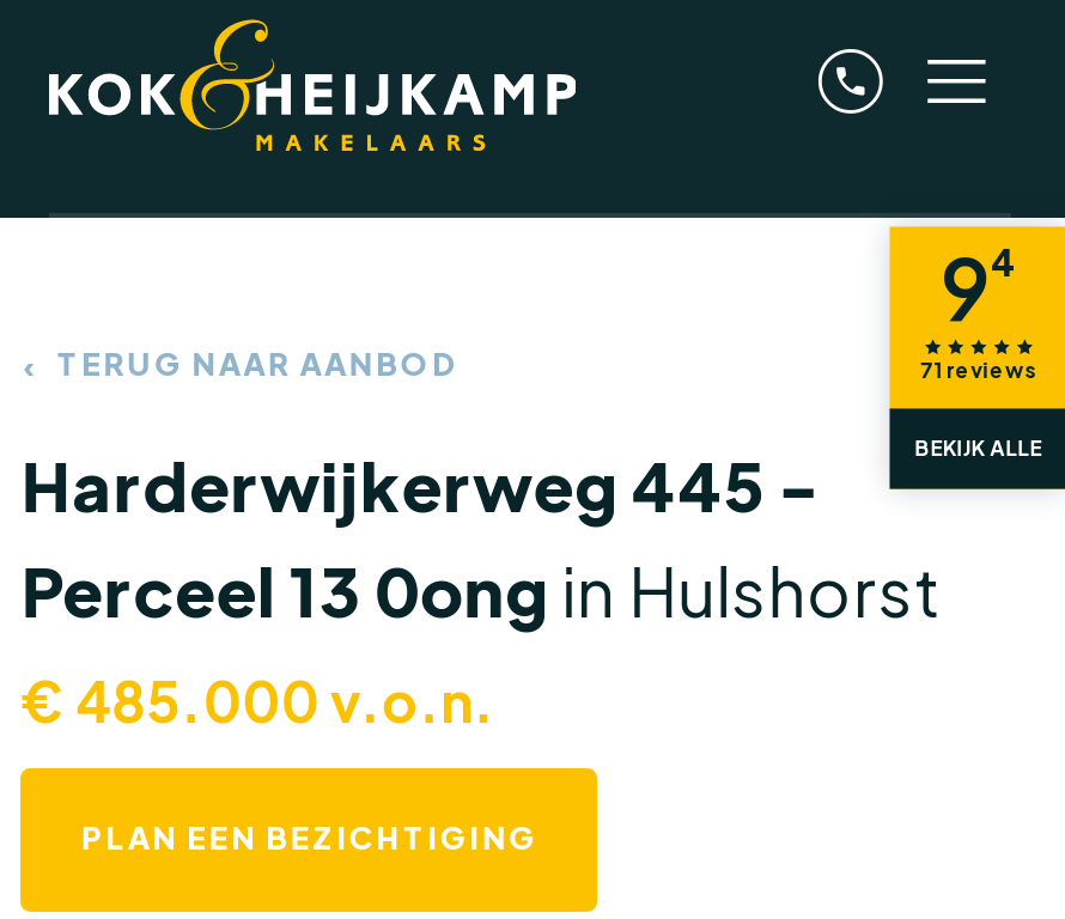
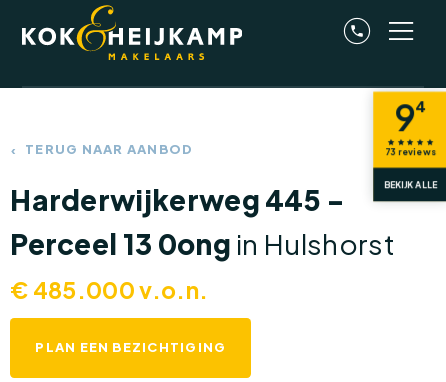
[919,357,1036,382] 71 reviews -> [384,146,436,157] 73 reviews

